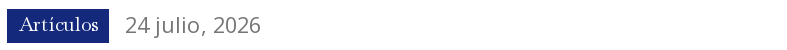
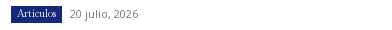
[19,9,261,39] Artículos 24 julio, 2026 -> [17,6,138,21] Artículos 20 julio, 2026

